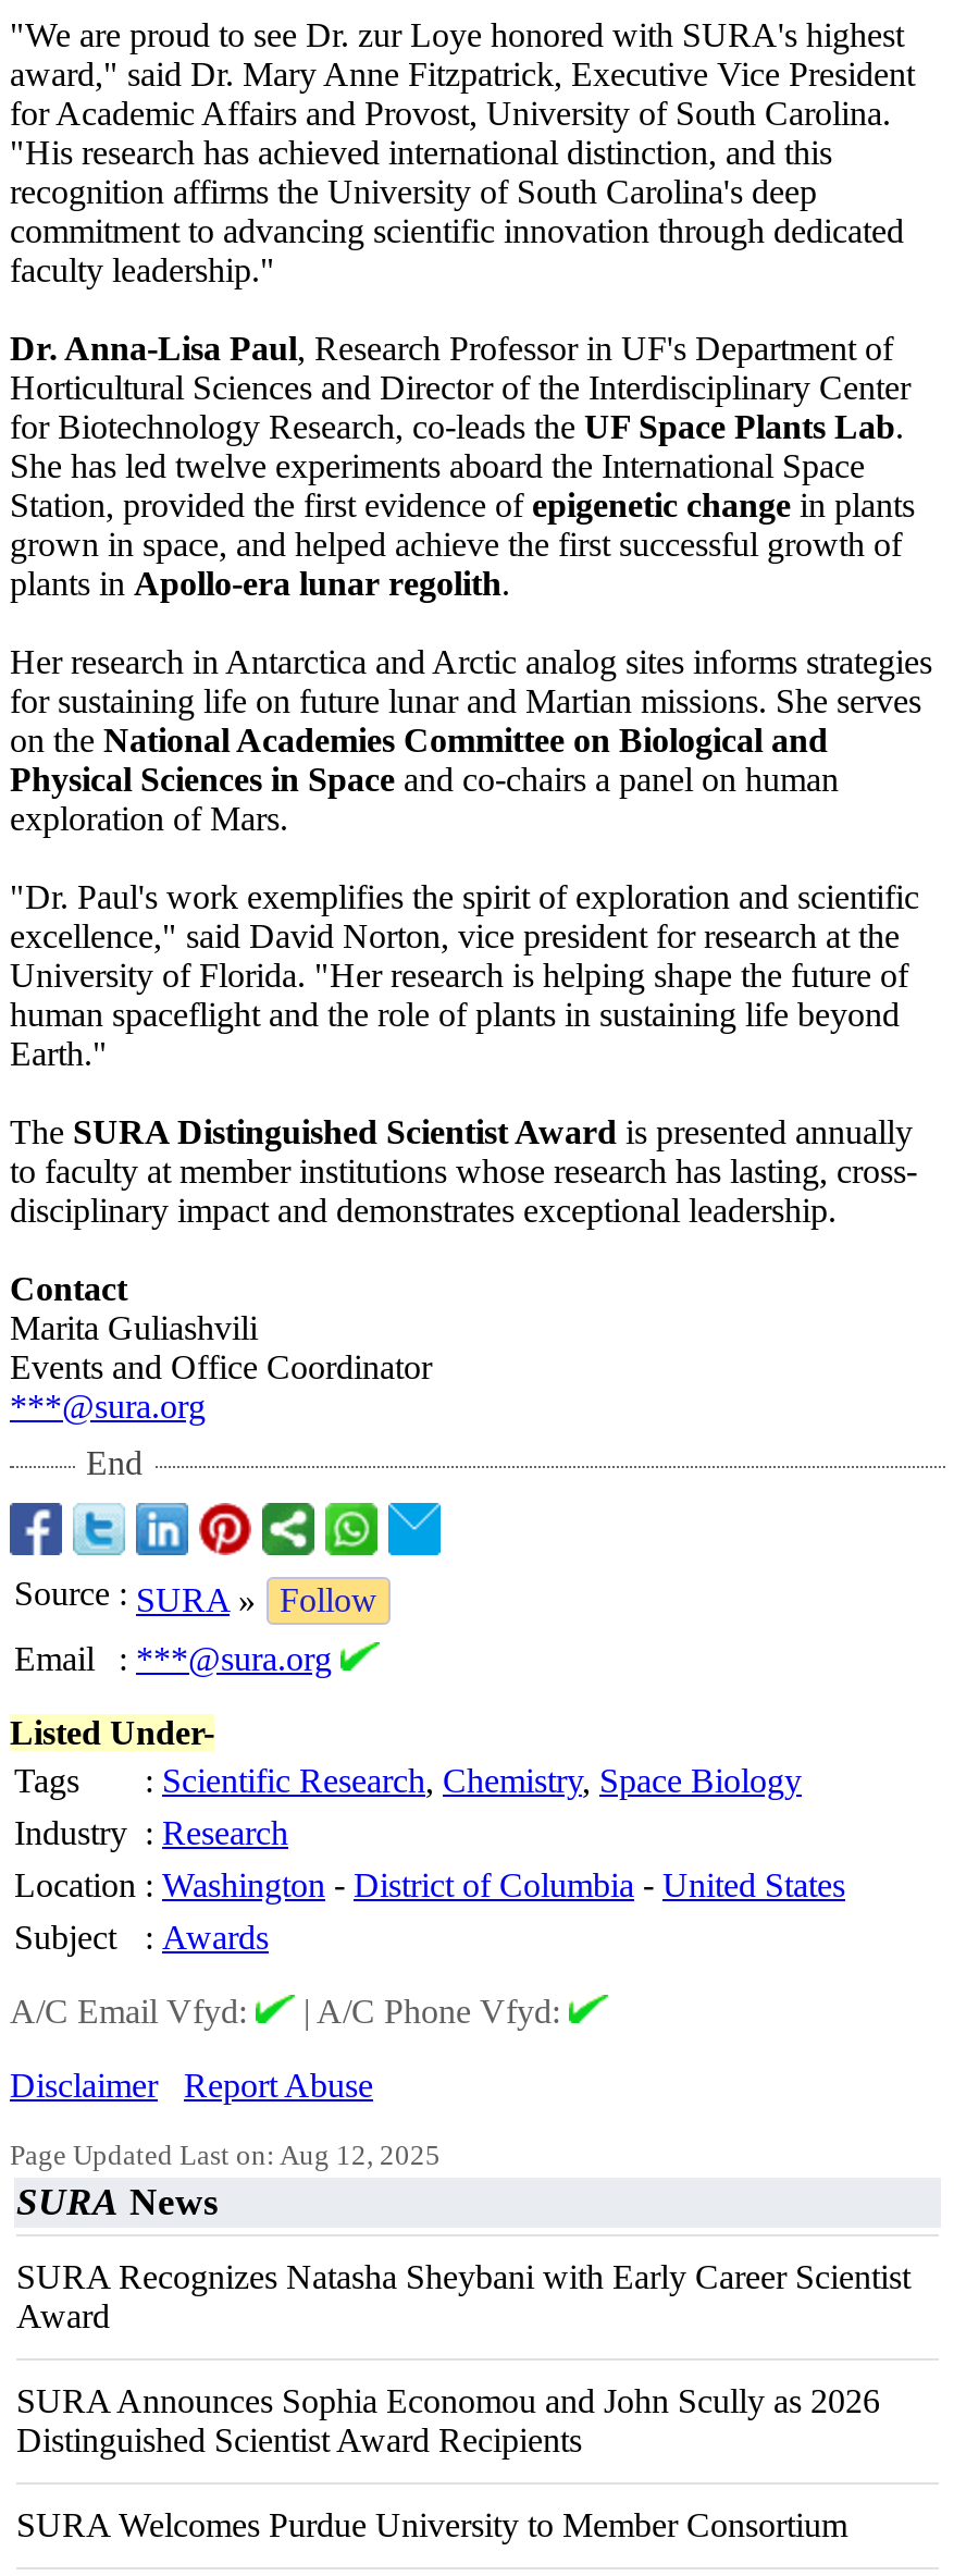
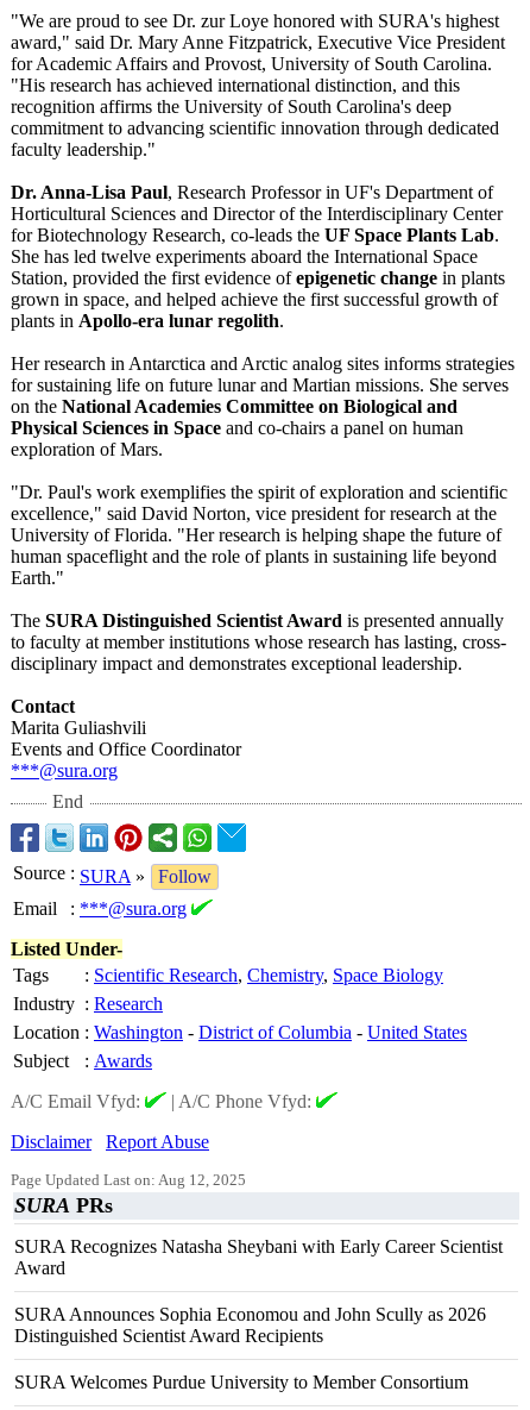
[16,2180,219,2223] SURA News -> [14,1193,113,1217] SURA PRs

